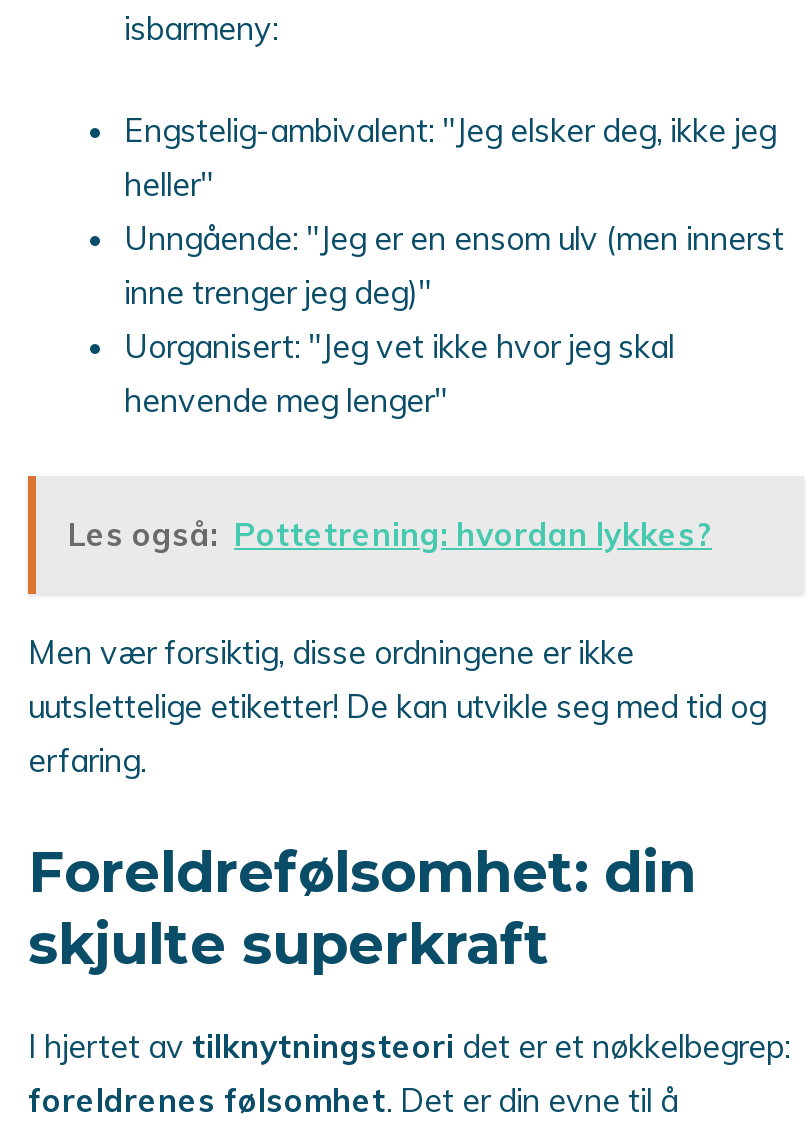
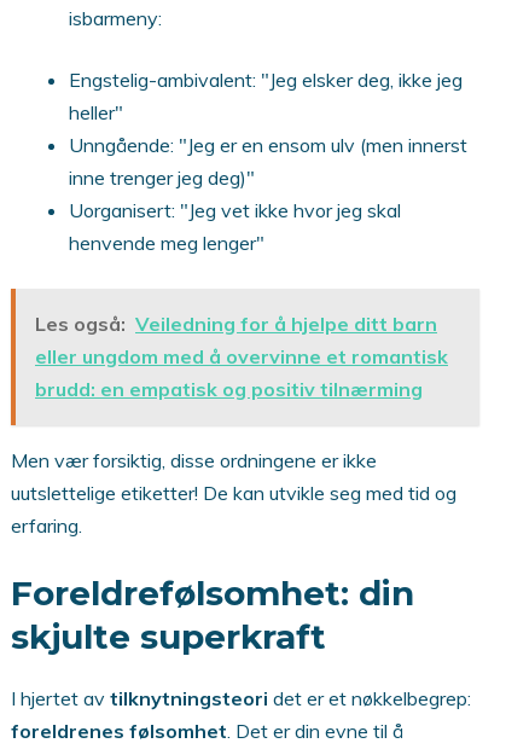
[68,515,712,555] Les også: Pottetrening: hvordan lykkes? -> [35,311,448,401] Les også: Veiledning for å hjelpe ditt barn | eller ungdom med å overvinne et romantisk | brudd: en empatisk og positiv tilnærming

